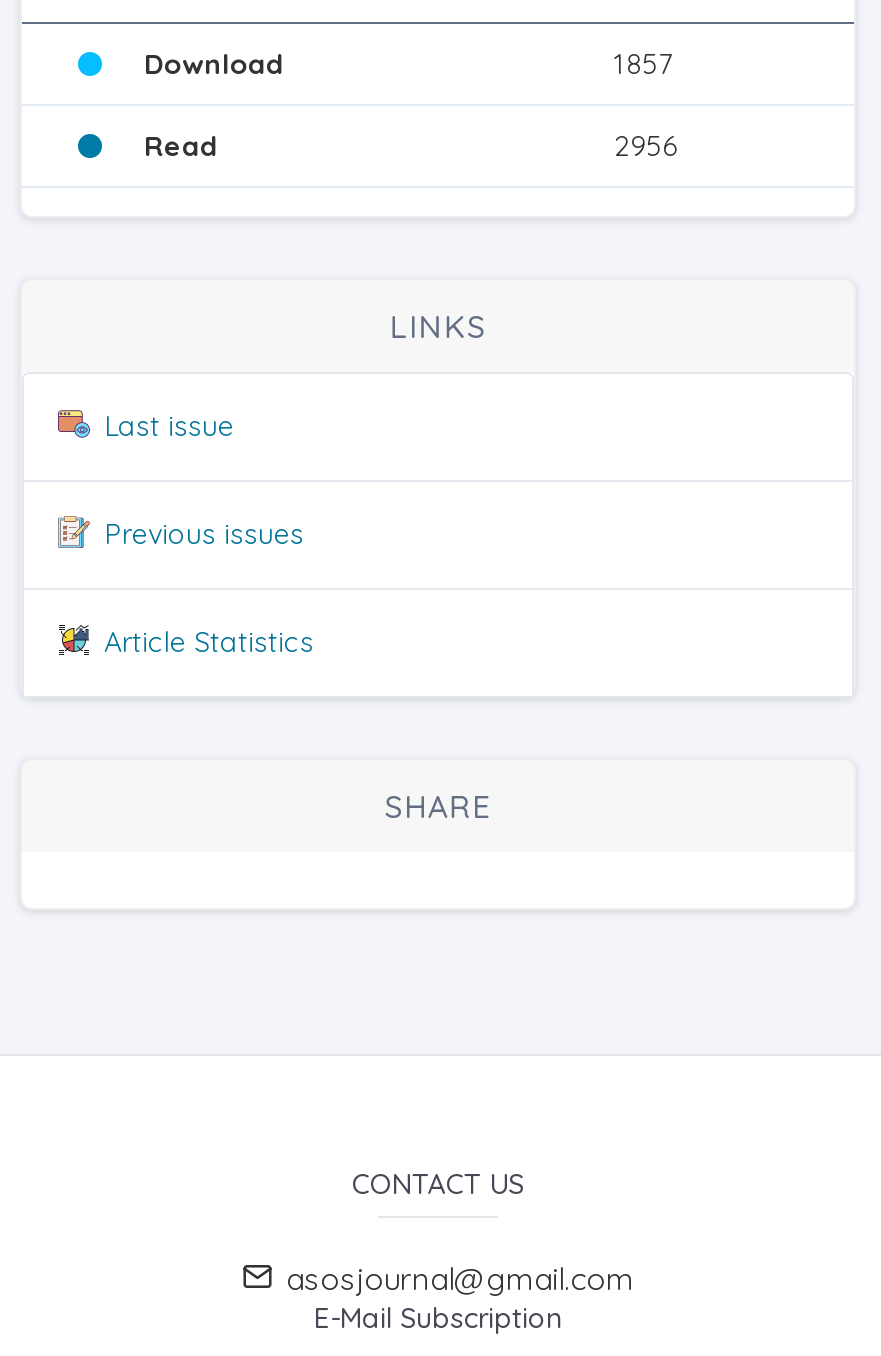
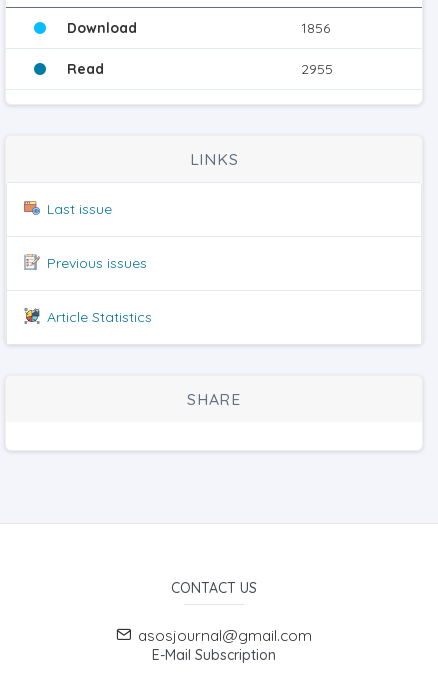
[614,45,672,81] 1857 -> [301,18,330,36] 1856
[614,127,676,163] 2956 -> [301,59,333,77] 2955

